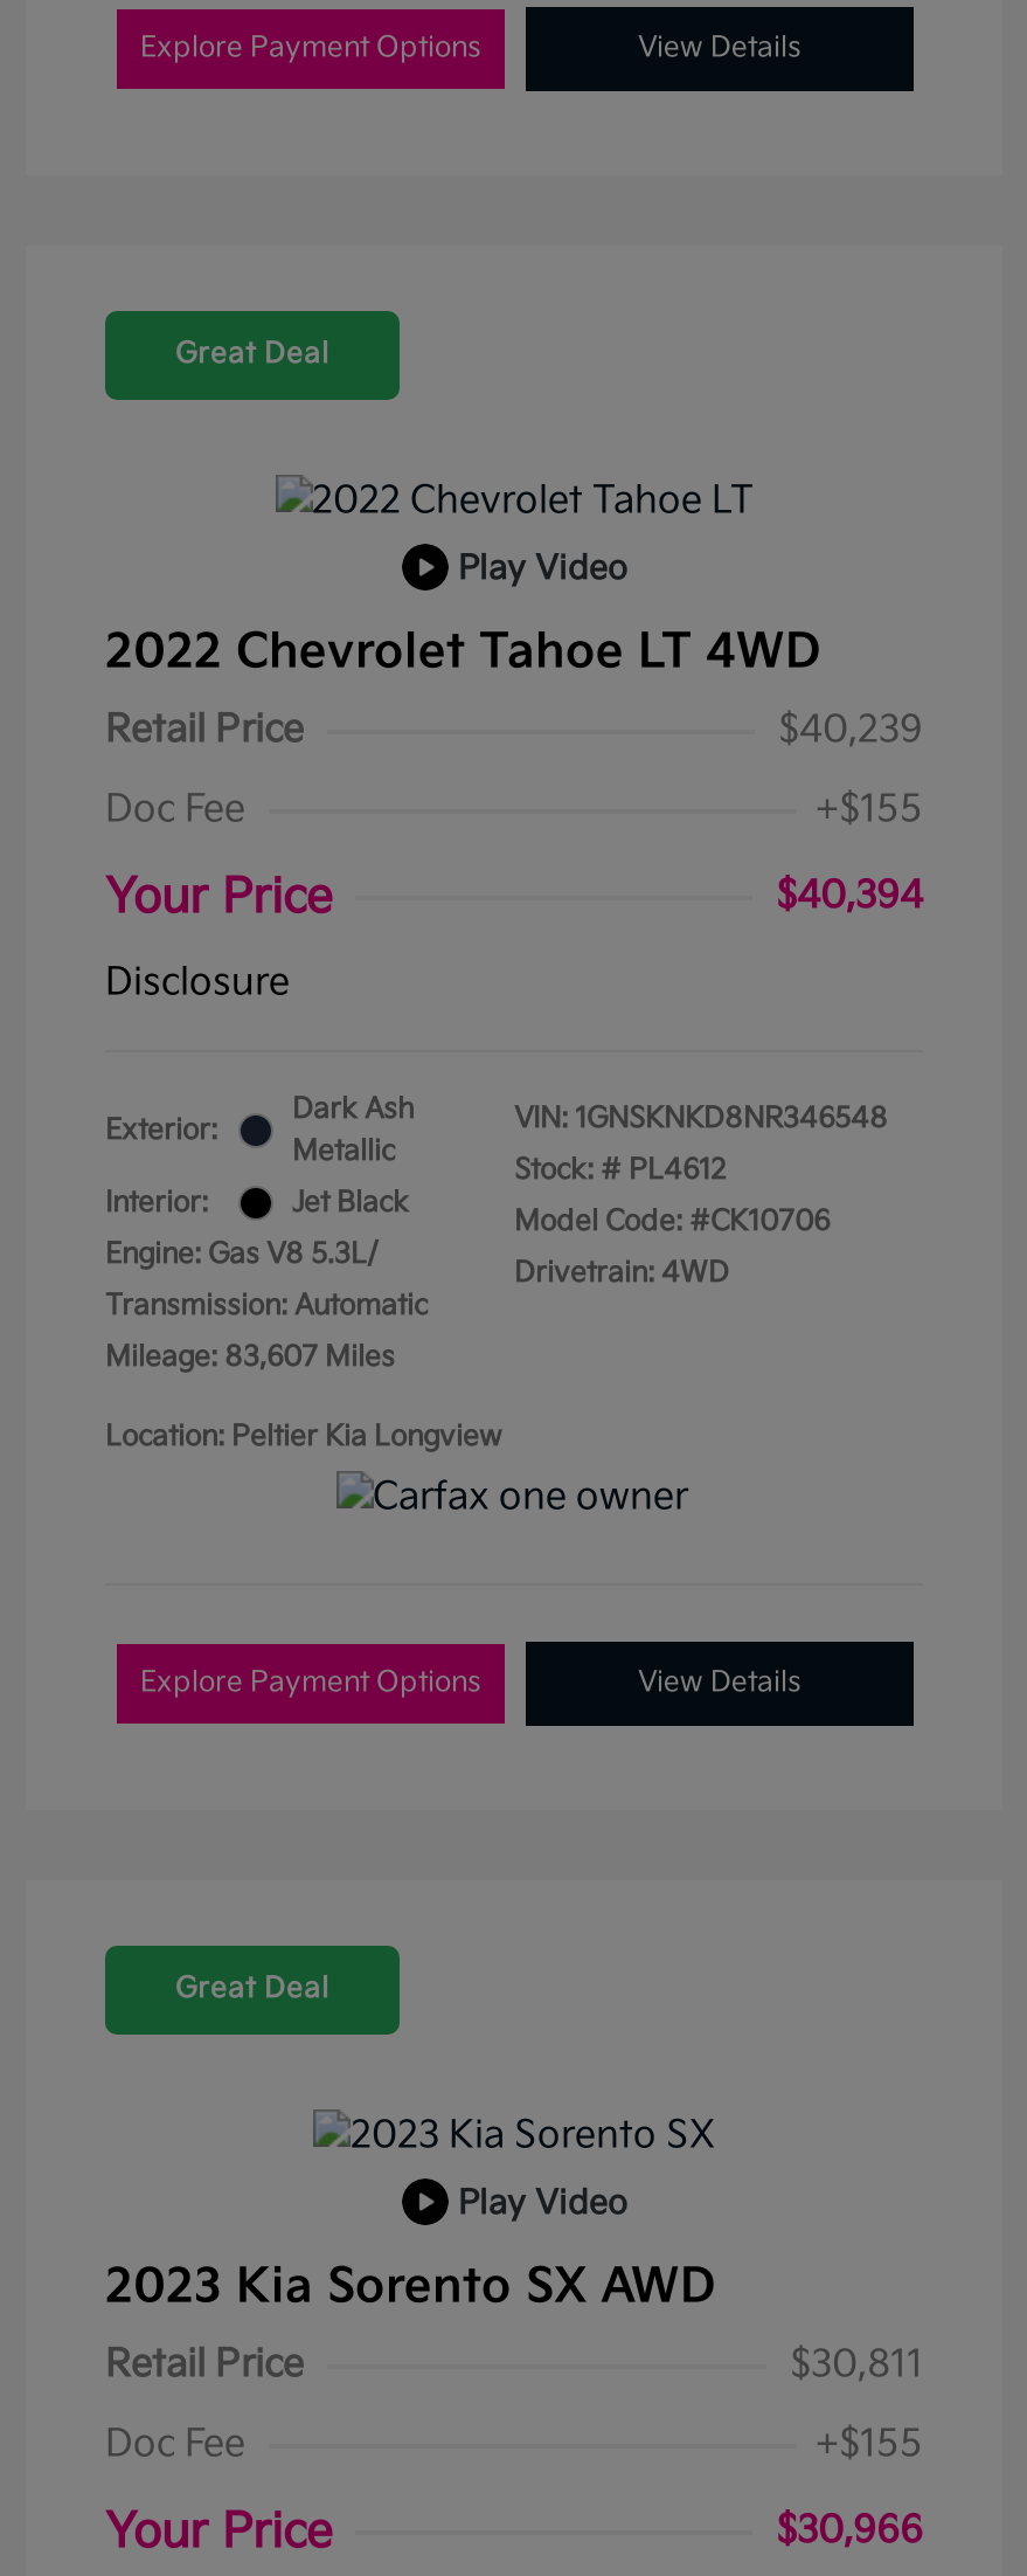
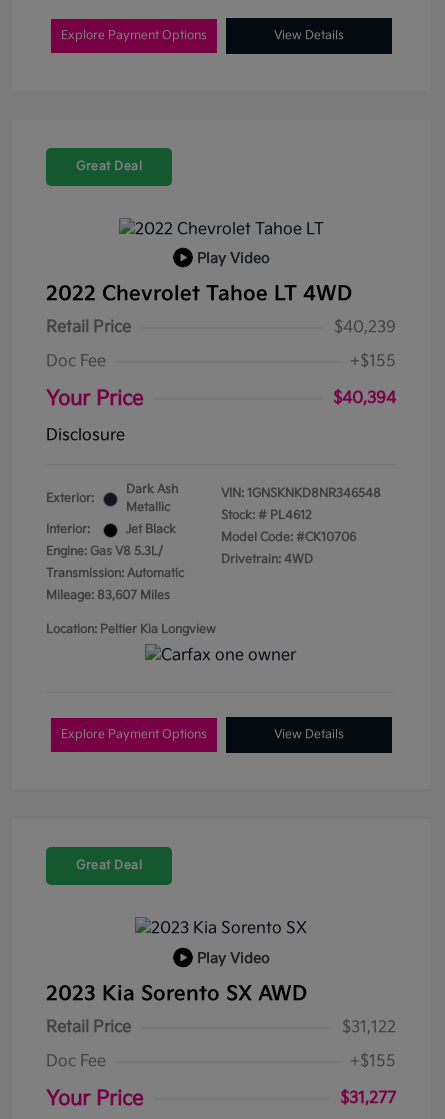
[790,2344,923,2388] $30,811 -> [342,1018,396,1037] $31,122
[776,2510,923,2554] $30,966 -> [340,1089,396,1108] $31,277

